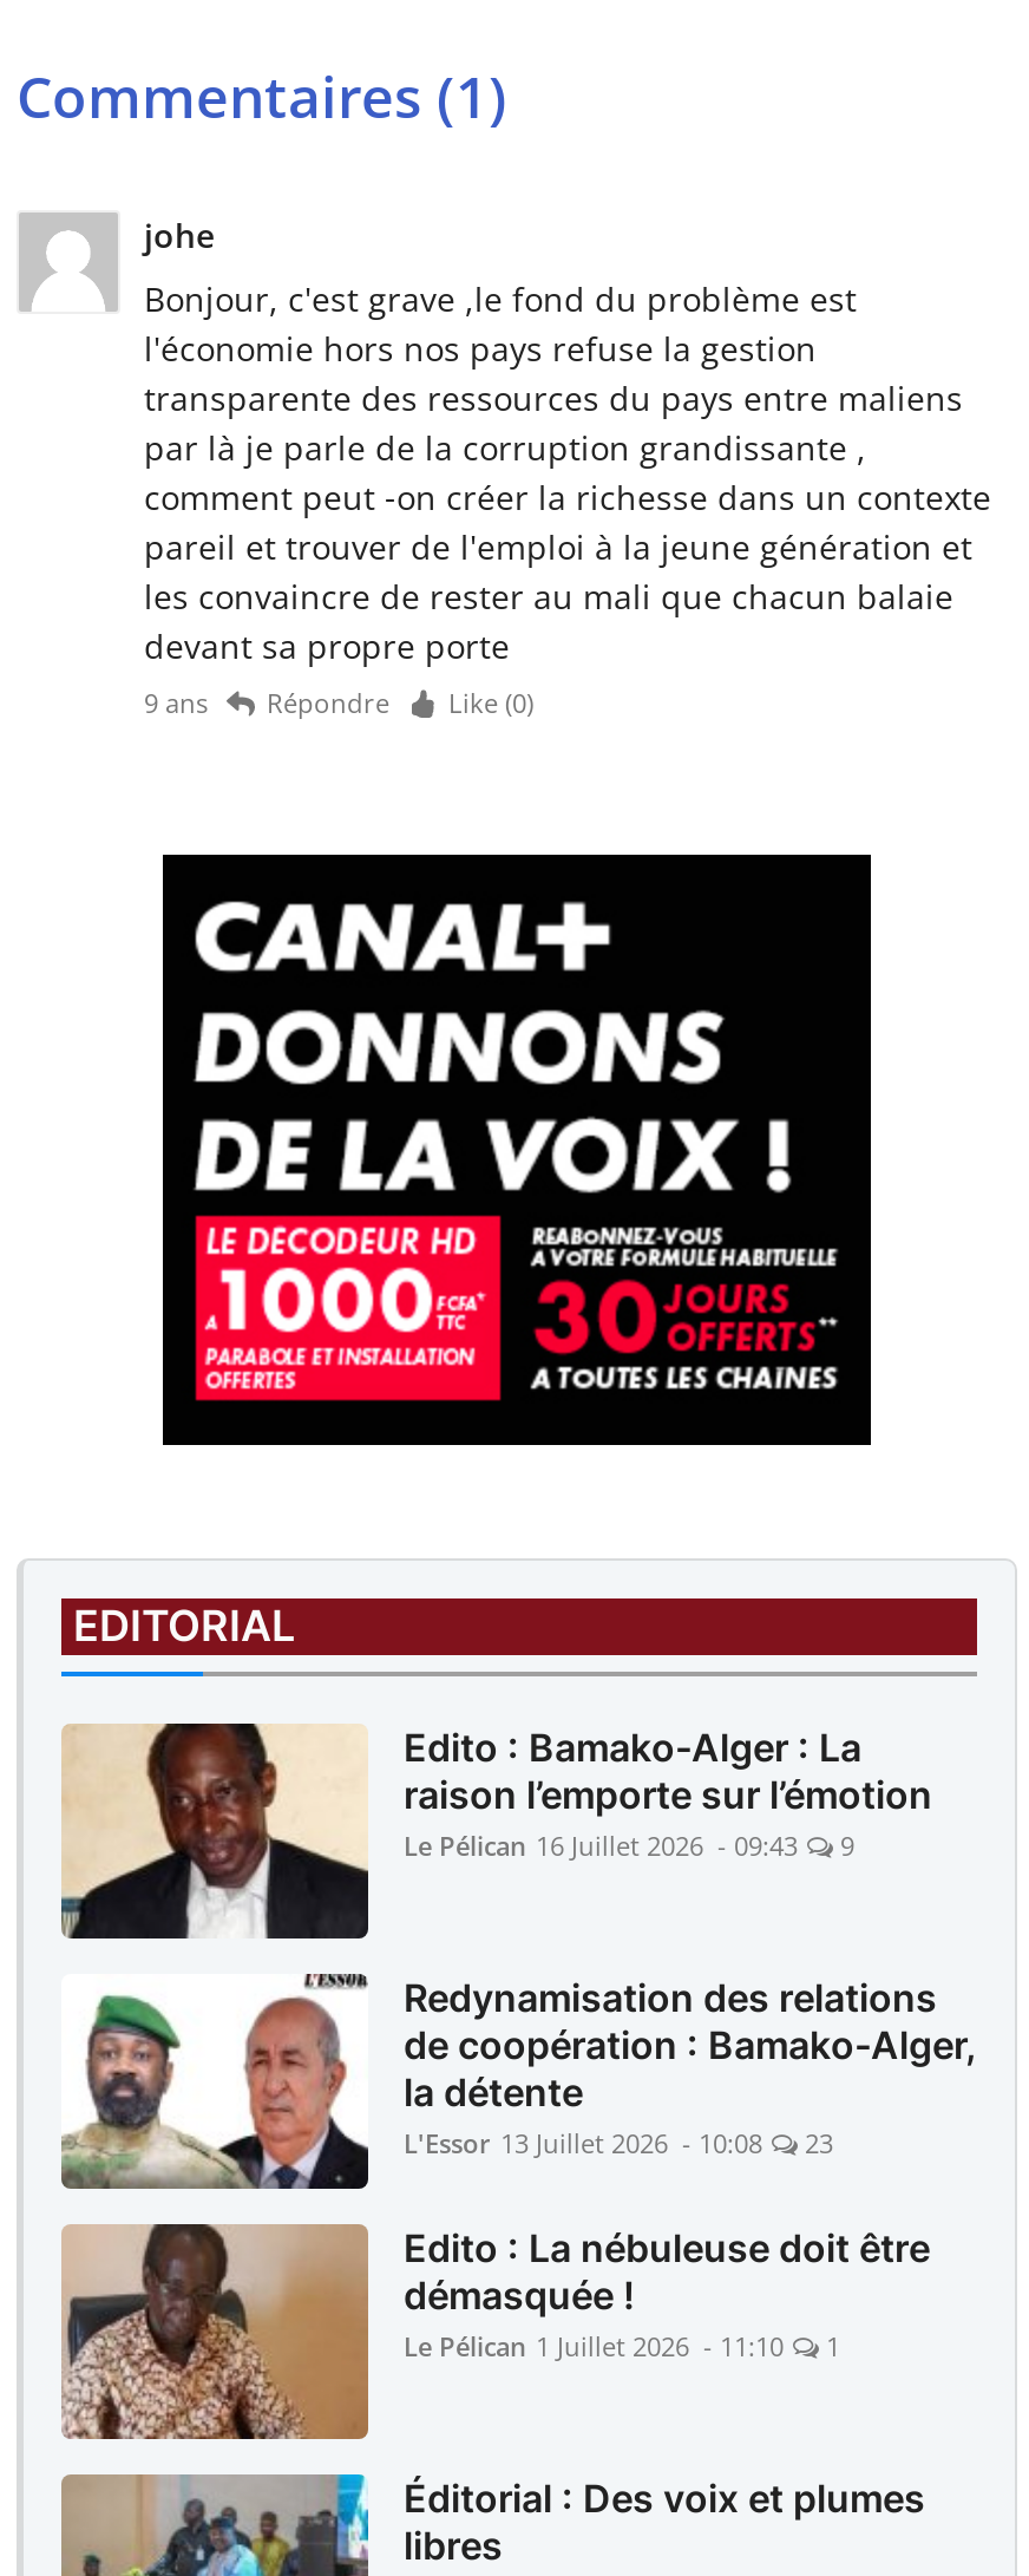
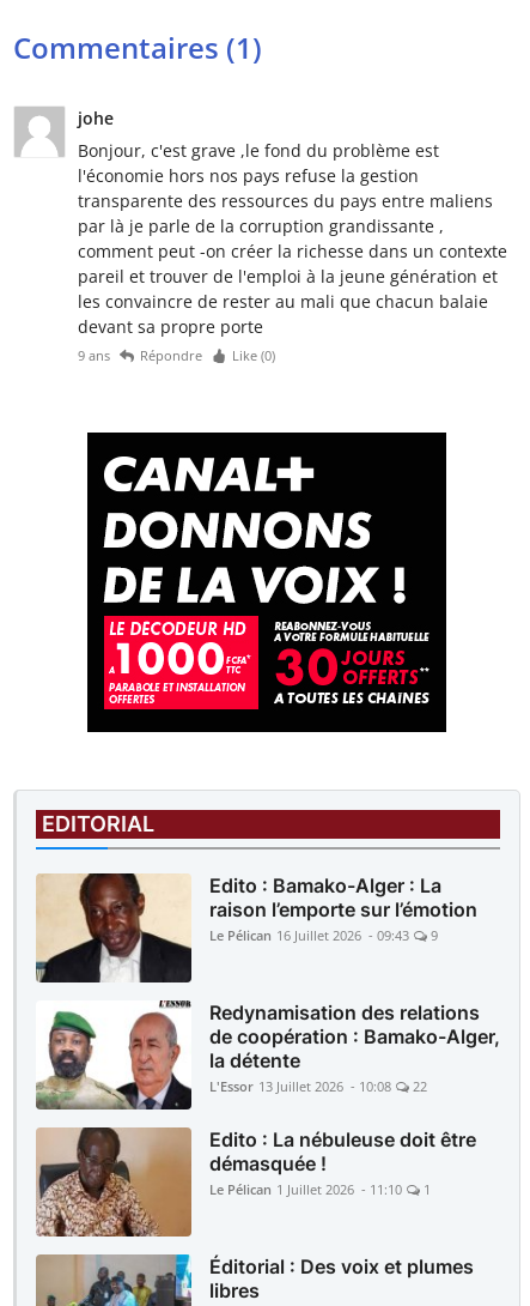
[404,2126,833,2161] L'Essor 13 Juillet 2026 - 10:08 23 -> [209,1078,427,1095] L'Essor 13 Juillet 2026 - 10:08 22

